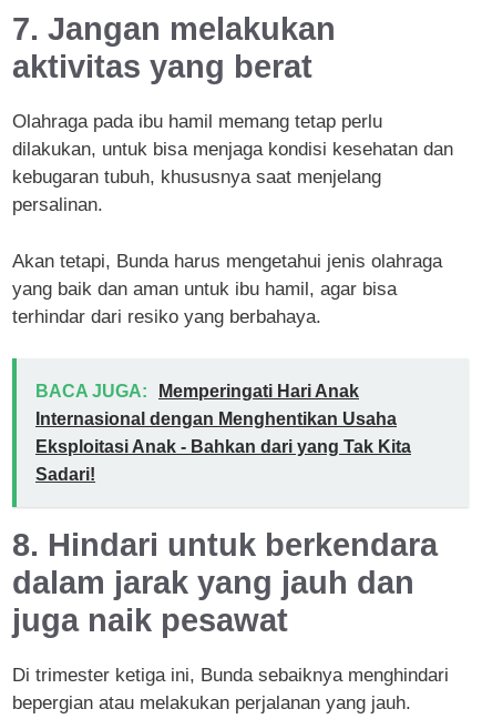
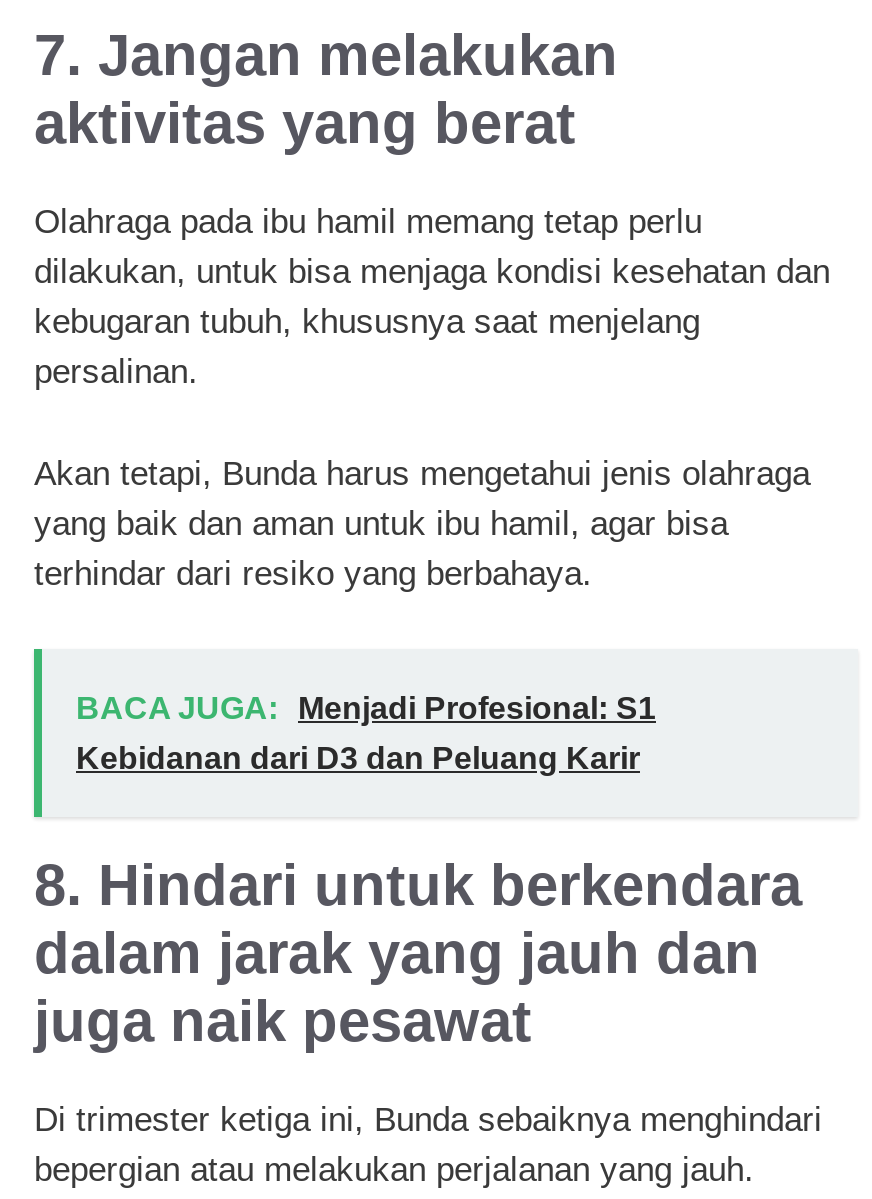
[35,382,411,484] BACA JUGA: Memperingati Hari Anak | Internasional dengan Menghentikan Usaha | Eksploitasi Anak - Bahkan dari yang Tak Kita | Sadari! -> [76,691,656,775] BACA JUGA: Menjadi Profesional: S1 | Kebidanan dari D3 dan Peluang Karir

